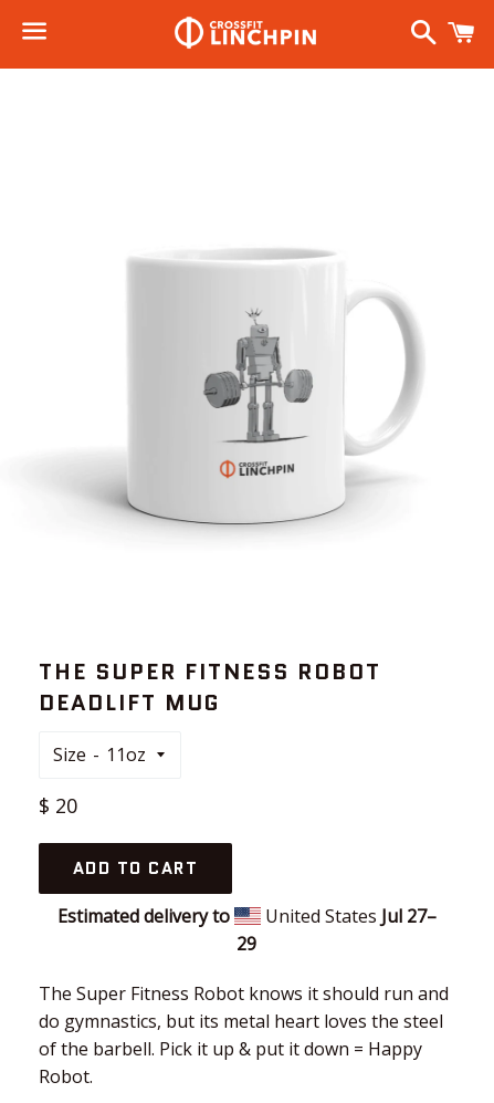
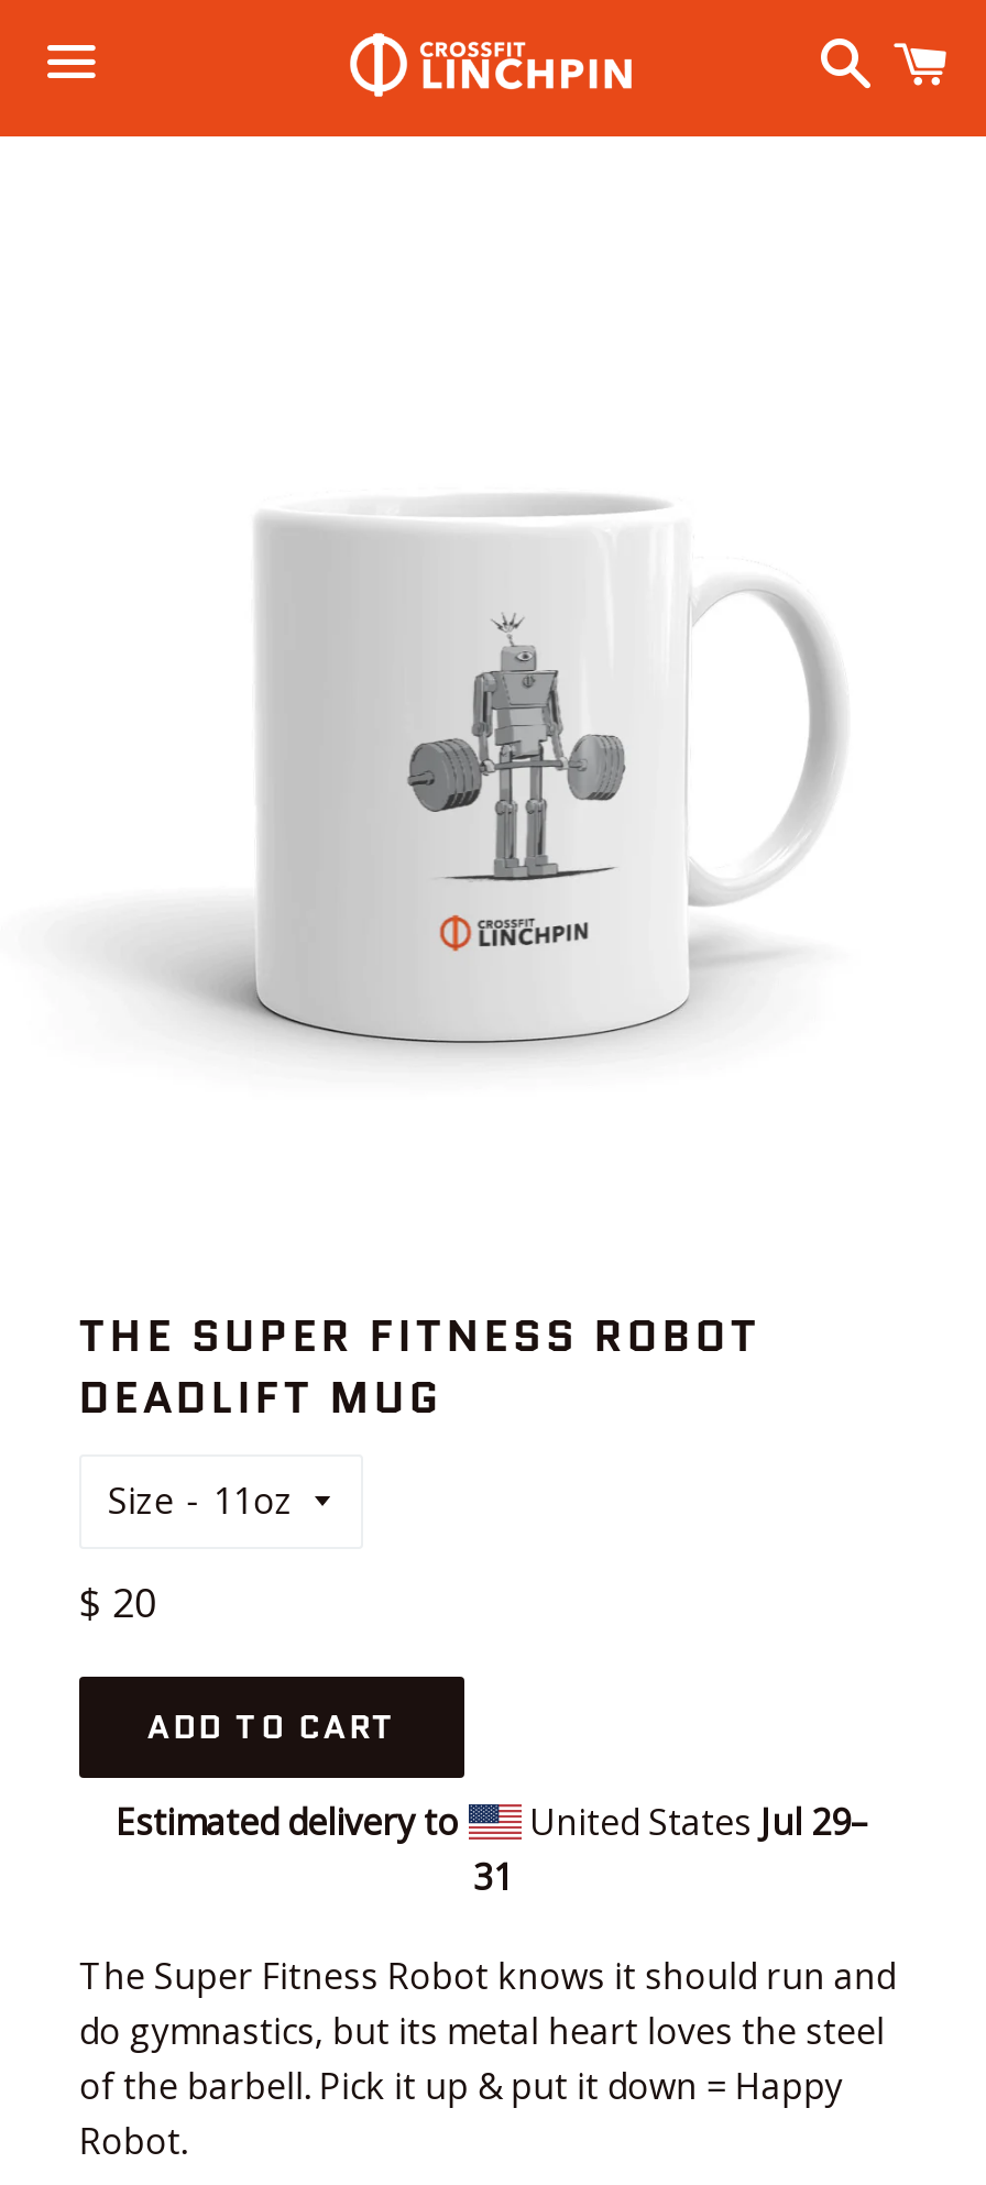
[260,904,436,929] United States Jul 27– -> [521,1798,870,1847] United States Jul 29–
[237,932,256,956] 29 -> [473,1853,513,1902] 31

